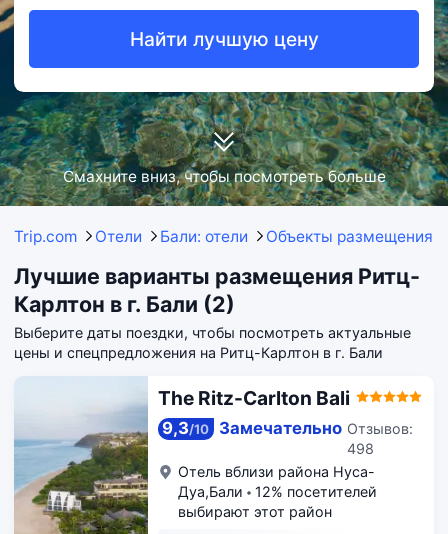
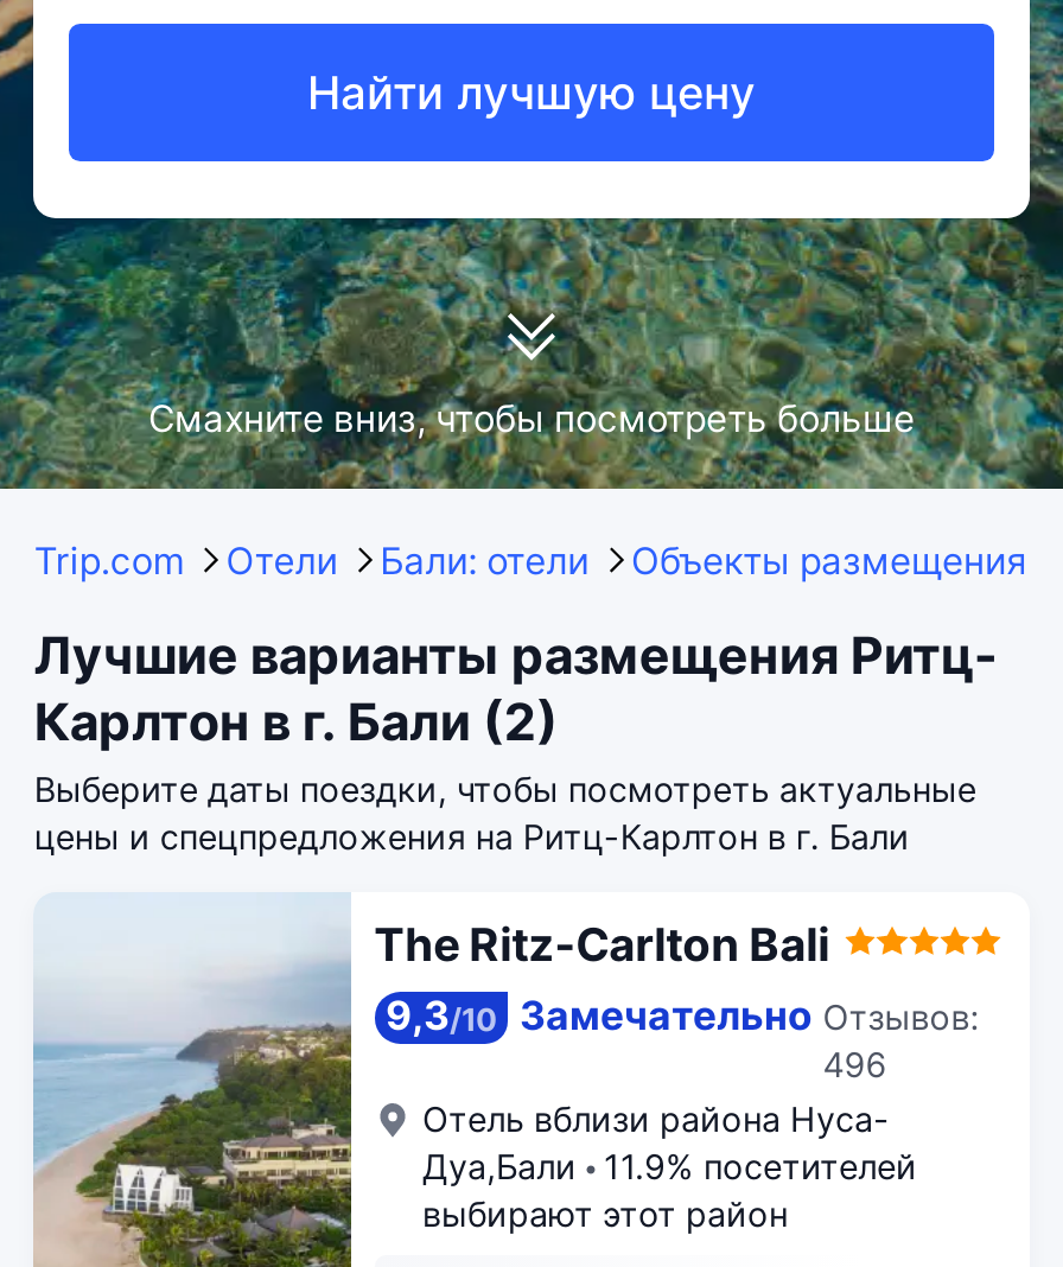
[347,440,374,457] 498 -> [823,1045,887,1085] 496
[178,483,376,500] Дуа,Бали 12% посетителей -> [422,1145,917,1186] Дуа,Бали 11.9% посетителей

